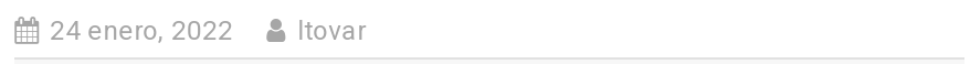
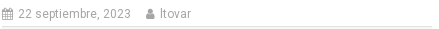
[50,15,233,46] 24 enero, 2022 -> [18,7,131,21] 22 septiembre, 2023

